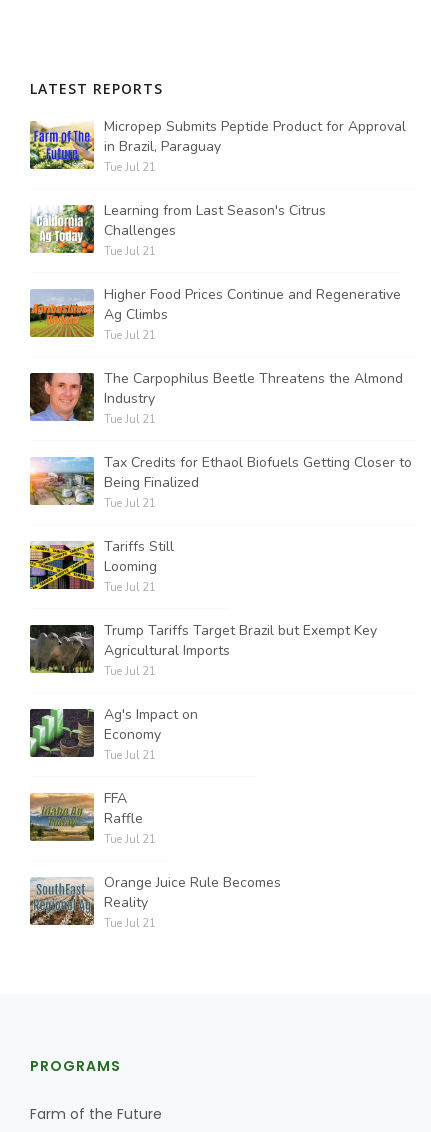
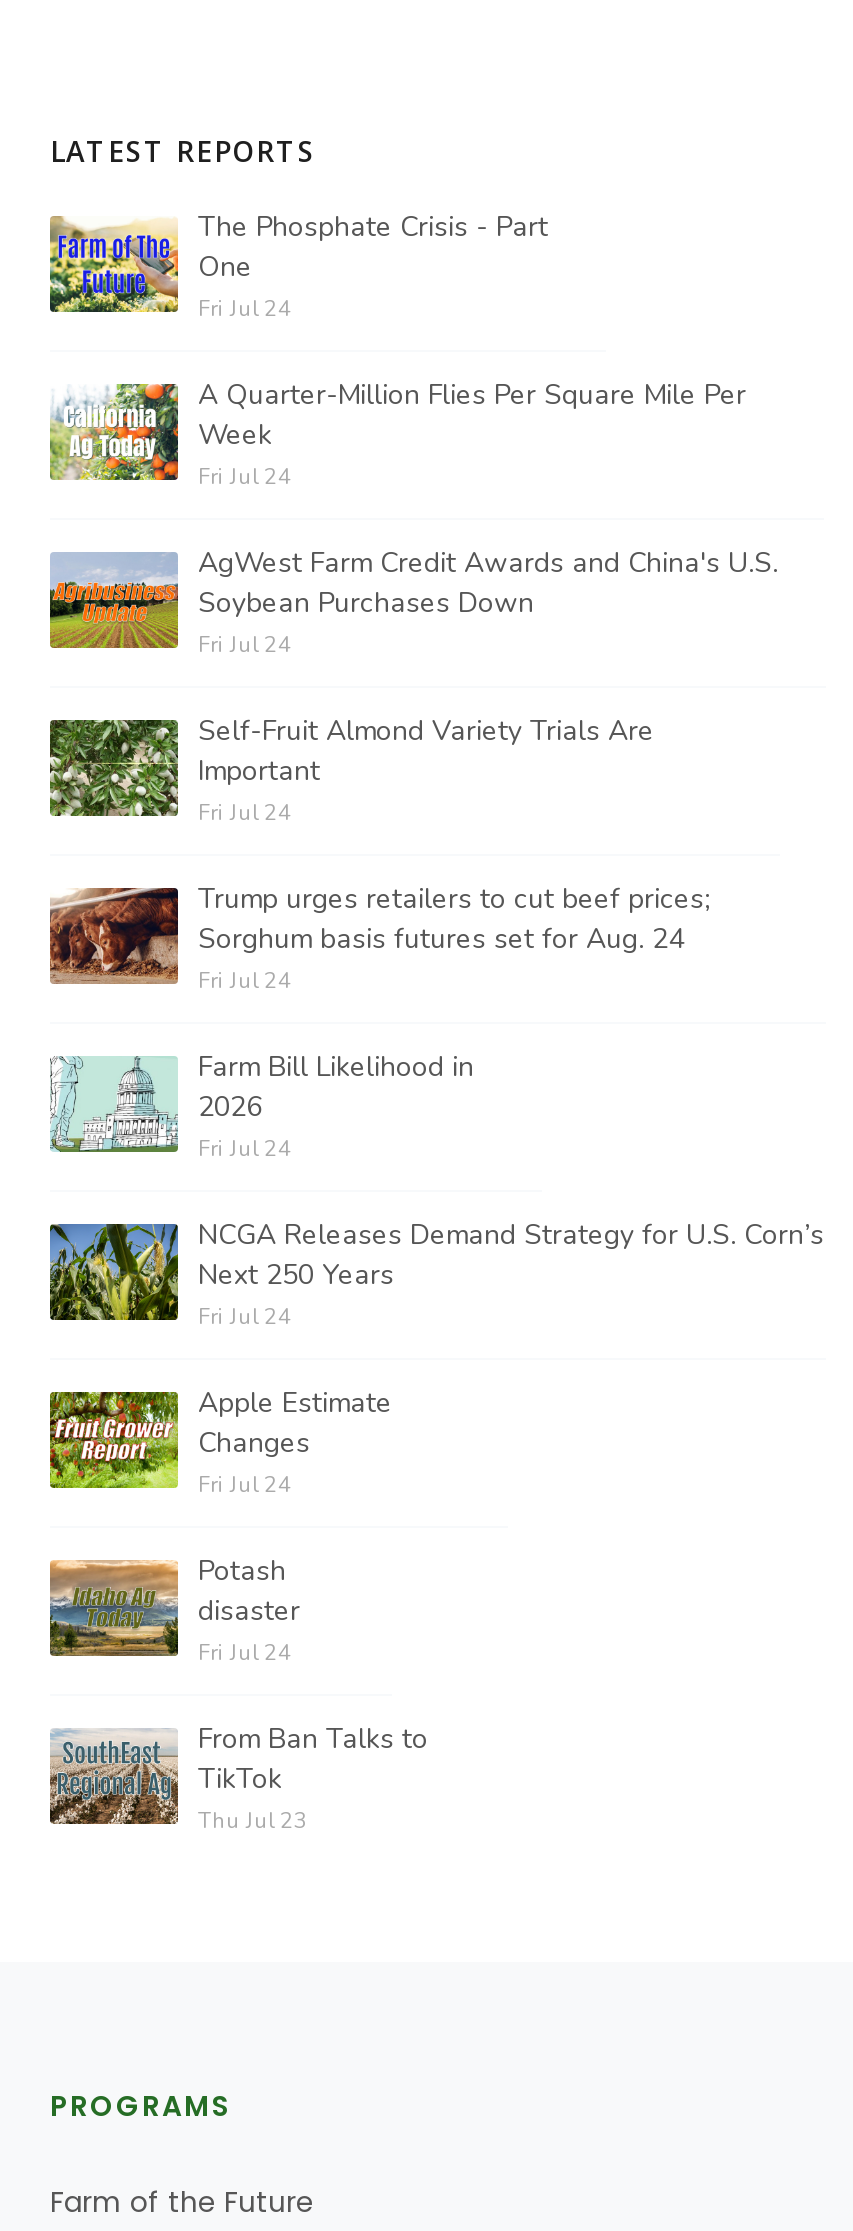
[104,117,406,175] Micropep Submits Peptide Product for Approval | in Brazil, Paraguay | Tue Jul 21 -> [198,208,548,324] The Phosphate Crisis - Part | One | Fri Jul 24
[104,201,326,259] Learning from Last Season's Citrus | Challenges | Tue Jul 21 -> [198,376,746,492] A Quarter-Million Flies Per Square Mile Per | Week | Fri Jul 24
[104,285,401,343] Higher Food Prices Continue and Regenerative | Ag Climbs | Tue Jul 21 -> [198,544,778,660] AgWest Farm Credit Awards and China's U.S. | Soybean Purchases Down | Fri Jul 24
[29,369,403,427] [image] | The Carpophilus Beetle Threatens the Almond | Industry | Tue Jul 21 -> [48,712,654,828] [image] | Self-Fruit Almond Variety Trials Are | Important | Fri Jul 24
[29,453,412,511] [image] | Tax Credits for Ethaol Biofuels Getting Closer to | Being Finalized | Tue Jul 21 -> [48,880,710,996] [image] | Trump urges retailers to cut beef prices; | Sorghum basis futures set for Aug. 24 | Fri Jul 24
[29,537,174,595] [image] | Tariffs Still | Looming | Tue Jul 21 -> [50,1048,474,1164] [image] | Farm Bill Likelihood in | 2026 | Fri Jul 24
[29,621,377,679] [image] | Trump Tariffs Target Brazil but Exempt Key | Agricultural Imports | Tue Jul 21 -> [48,1216,824,1332] [image] | NCGA Releases Demand Strategy for U.S. Corn’s | Next 250 Years | Fri Jul 24
[30,705,198,763] [image] | Ag's Impact on | Economy | Tue Jul 21 -> [48,1384,392,1500] [image] | Apple Estimate | Changes | Fri Jul 24
[104,789,156,847] FFA | Raffle | Tue Jul 21 -> [198,1552,300,1668] Potash | disaster | Fri Jul 24
[104,873,281,931] Orange Juice Rule Becomes | Reality | Tue Jul 21 -> [198,1720,428,1836] From Ban Talks to | TikTok | Thu Jul 23

